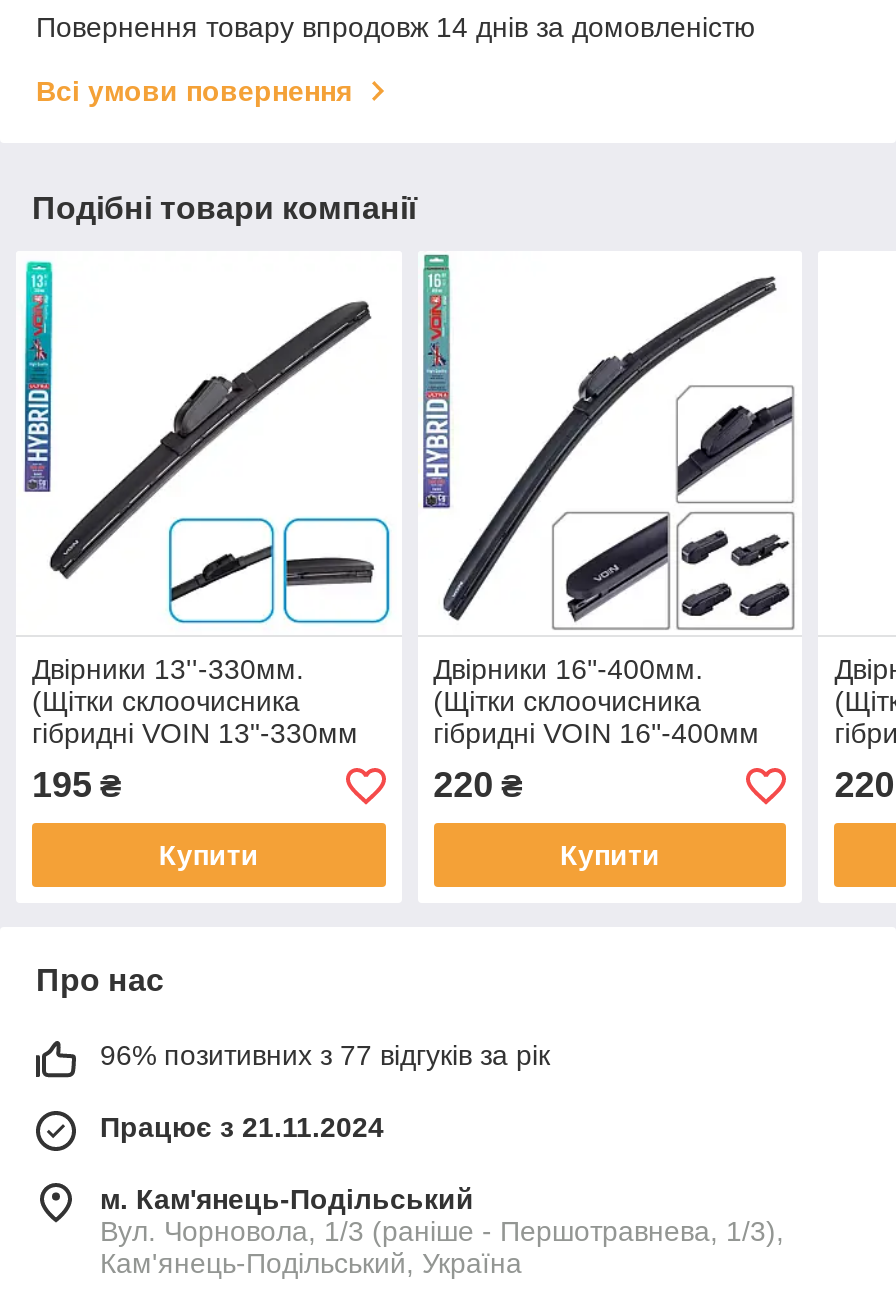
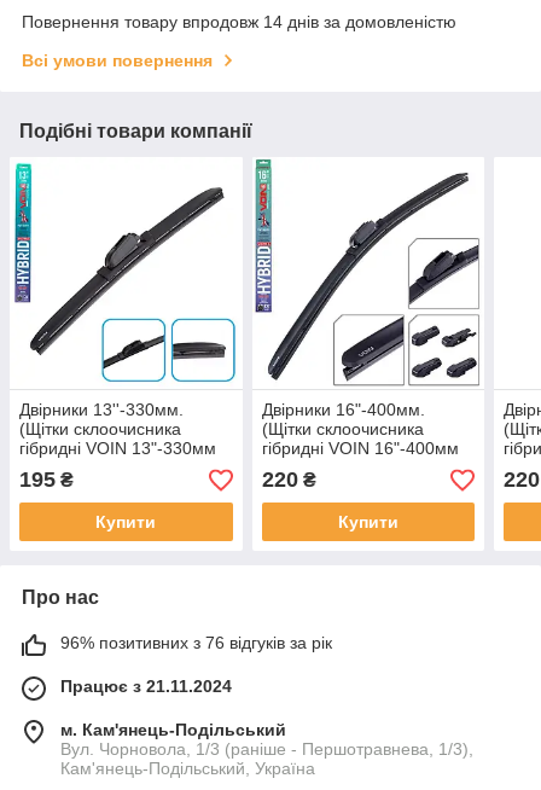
[100,1040,550,1072] 96% позитивних з 77 відгуків за рік -> [60,634,332,653] 96% позитивних з 76 відгуків за рік

